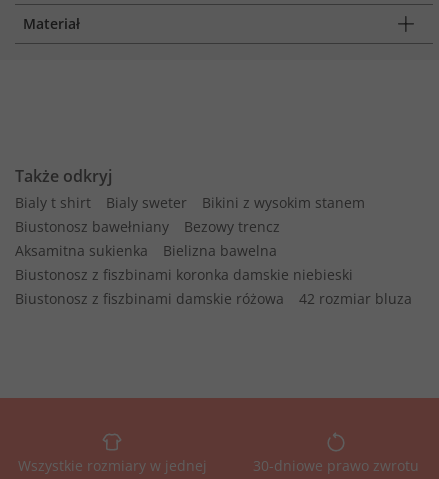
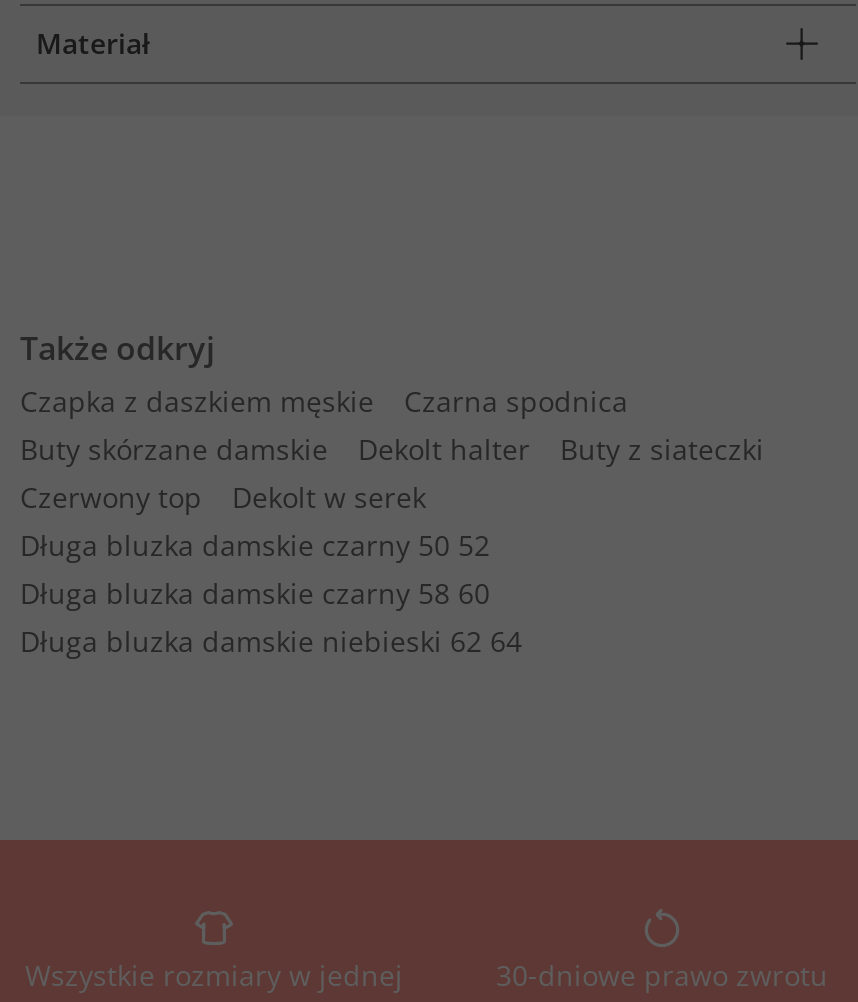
[15,193,412,308] Bialy t shirt | Bialy sweter | Bikini z wysokim stanem | Biustonosz bawełniany | Bezowy trencz | Aksamitna sukienka | Bielizna bawelna | Biustonosz z fiszbinami koronka damskie niebieski | Biustonosz z fiszbinami damskie różowa | 42 rozmiar bluza -> [20,382,764,660] Czapka z daszkiem męskie | Czarna spodnica | Buty skórzane damskie | Dekolt halter | Buty z siateczki | Czerwony top | Dekolt w serek | Długa bluzka damskie czarny 50 52 | Długa bluzka damskie czarny 58 60 | Długa bluzka damskie niebieski 62 64

